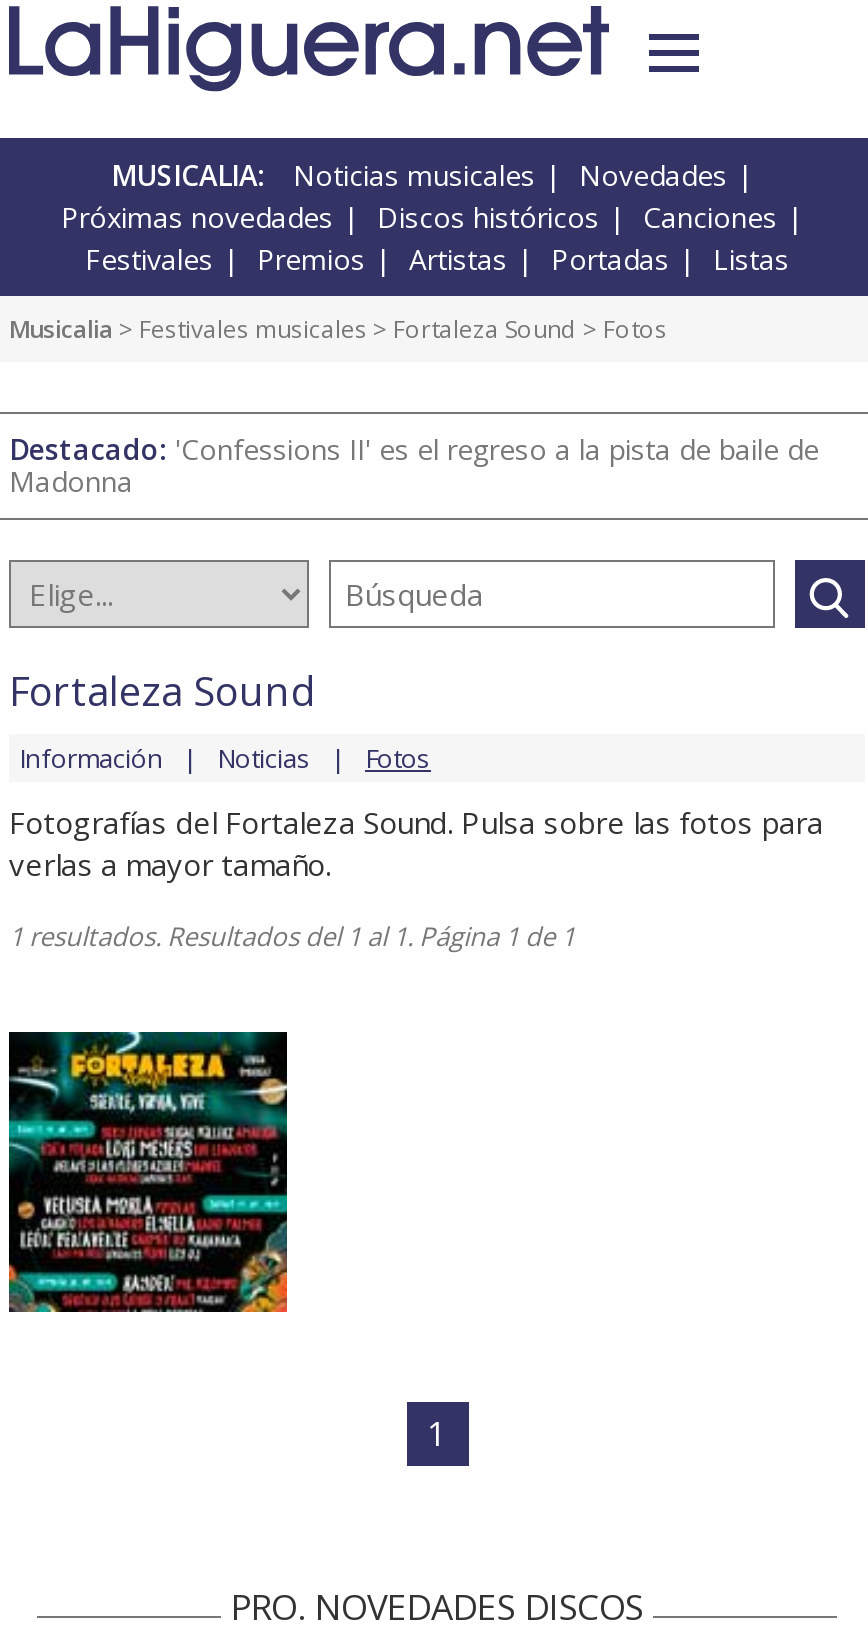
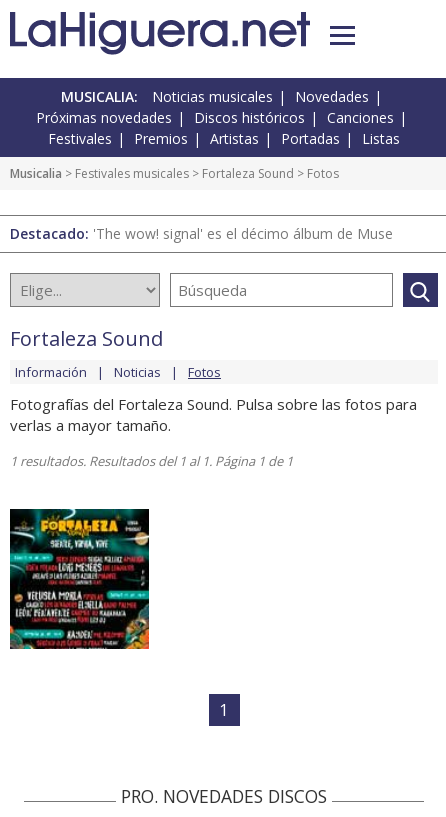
[9,430,819,500] Destacado: 'Confessions II' es el regreso a la pista de baile de | Madonna -> [10,224,393,243] Destacado: 'The wow! signal' es el décimo álbum de Muse

